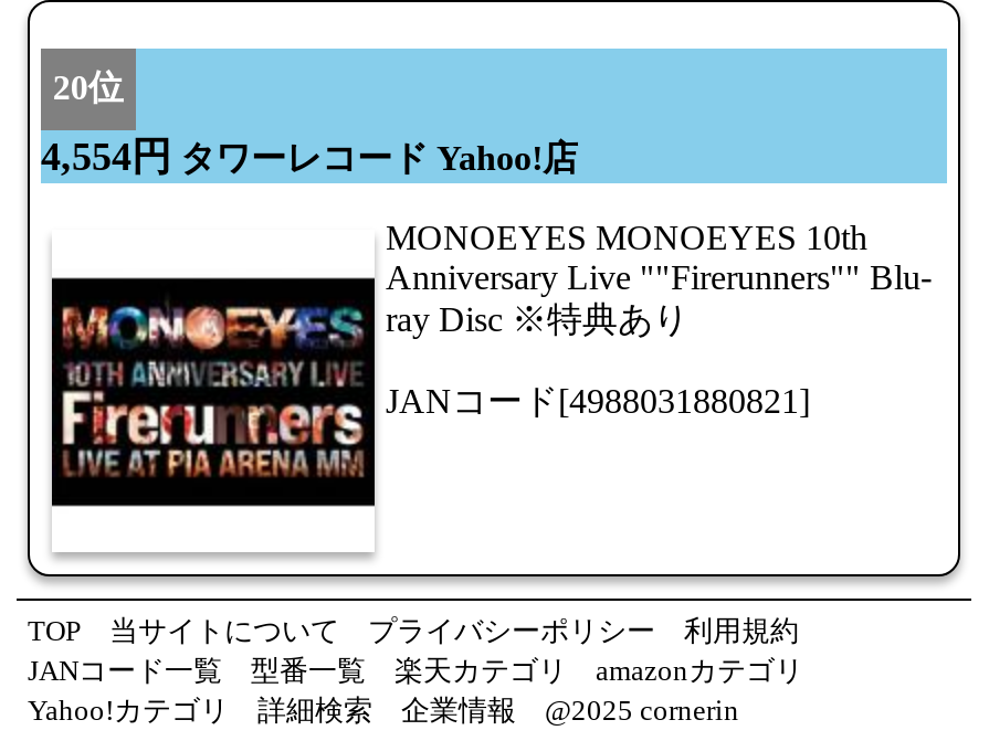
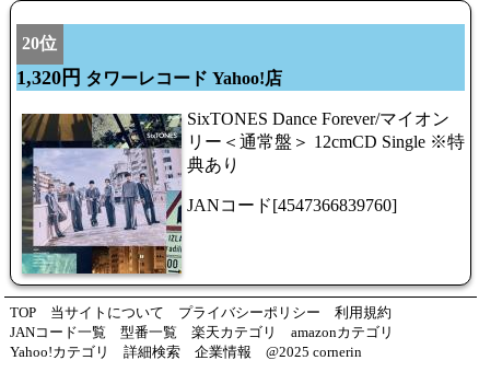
[41,134,578,178] 4,554円タワーレコード Yahoo!店 -> [16,66,282,88] 1,320円タワーレコード Yahoo!店
[52,218,932,552] [image] | MONOEYES MONOEYES 10th | Anniversary Live ""Firerunners"" Blu- | ray Disc ※特典あり -> [21,109,465,275] [image] | SixTONES Dance Forever/マイオン | リー＜通常盤＞ 12cmCD Single ※特 | 典あり
[386,381,810,419] JANコード[4988031880821] -> [187,195,397,214] JANコード[4547366839760]

